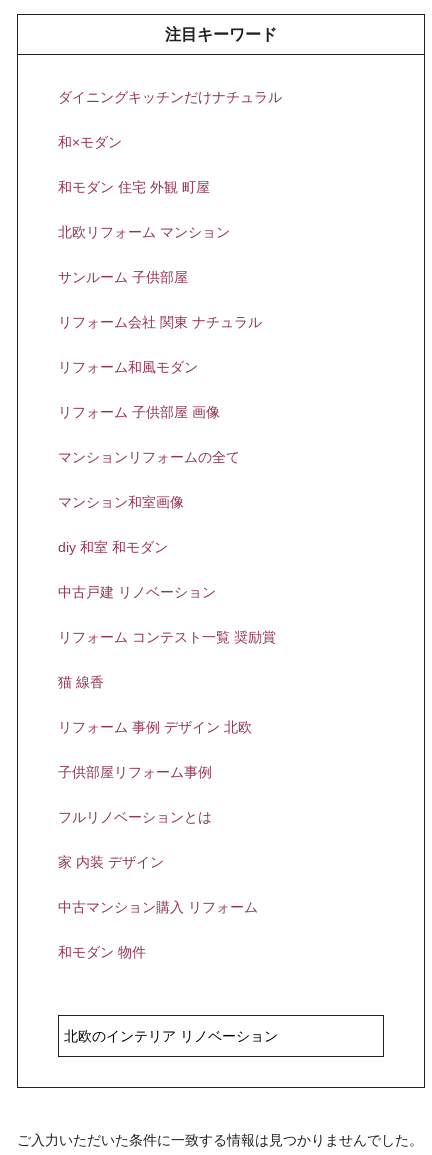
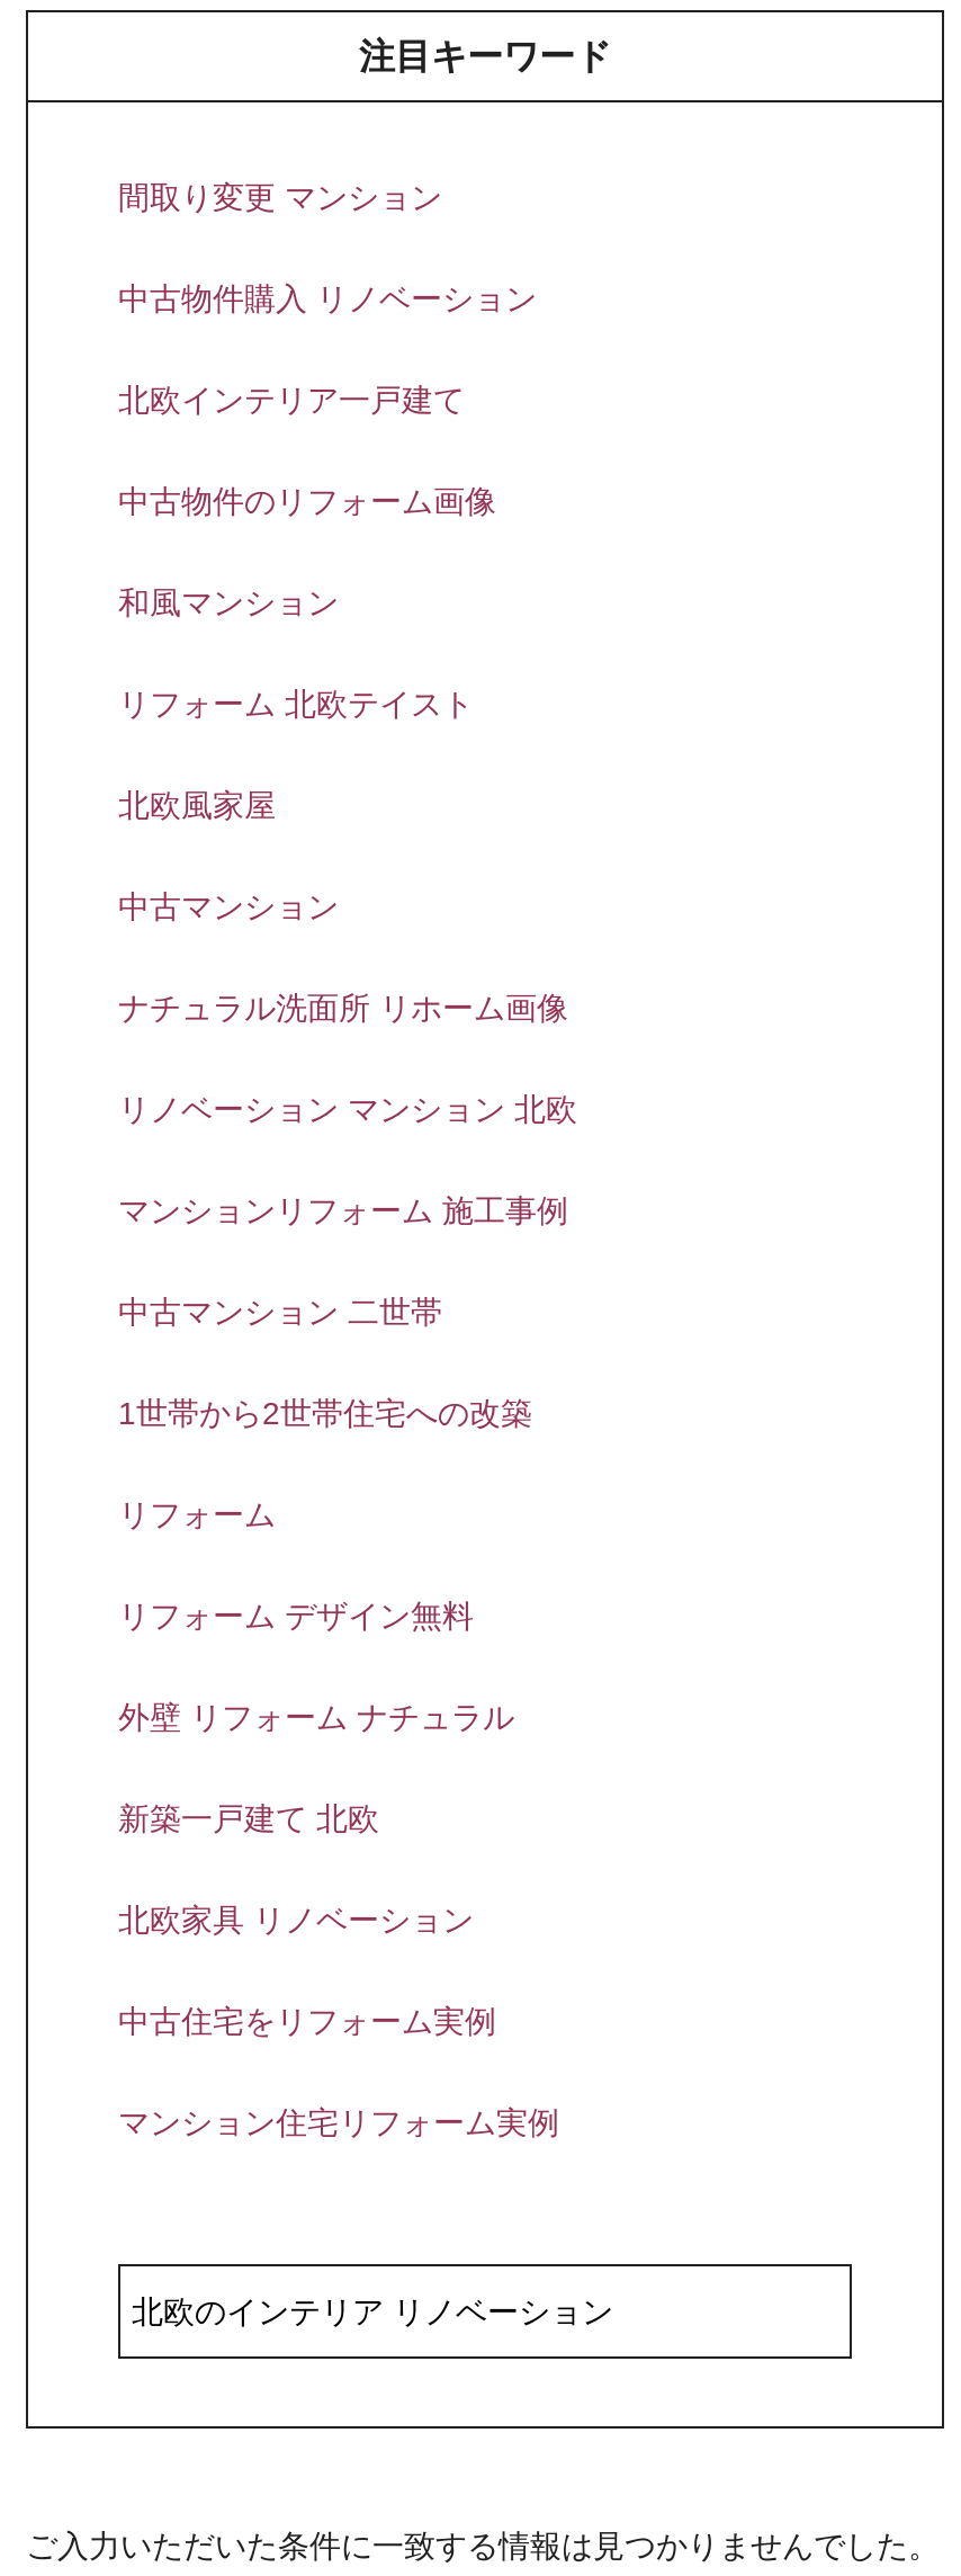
[58,89,282,105] ダイニングキッチンだけナチュラル -> [118,179,442,215] 間取り変更 マンション
[58,134,122,150] 和×モダン -> [118,280,537,316] 中古物件購入 リノベーション
[58,179,210,195] 和モダン 住宅 外観 町屋 -> [118,382,465,418] 北欧インテリア一戸建て
[58,224,230,240] 北欧リフォーム マンション -> [118,483,496,519] 中古物件のリフォーム画像
[58,269,188,285] サンルーム 子供部屋 -> [118,584,339,620] 和風マンション
[58,314,262,330] リフォーム会社 関東 ナチュラル -> [118,686,474,722] リフォーム 北欧テイスト
[58,359,198,375] リフォーム和風モダン -> [118,787,276,823] 北欧風家屋
[58,404,220,420] リフォーム 子供部屋 画像 -> [118,888,339,924] 中古マンション
[58,449,240,465] マンションリフォームの全て -> [118,990,568,1026] ナチュラル洗面所 リホーム画像
[58,494,184,510] マンション和室画像 -> [118,1091,577,1127] リノベーション マンション 北欧
[58,539,168,555] diy 和室 和モダン -> [118,1192,568,1228] マンションリフォーム 施工事例
[58,584,216,600] 中古戸建 リノベーション -> [118,1294,442,1330] 中古マンション 二世帯
[58,629,276,645] リフォーム コンテスト一覧 奨励賞 -> [118,1395,532,1431] 1世帯から2世帯住宅への改築
[58,674,104,690] 猫 線香 -> [118,1496,276,1532] リフォーム
[58,719,252,735] リフォーム 事例 デザイン 北欧 -> [118,1598,474,1634] リフォーム デザイン無料
[58,764,212,780] 子供部屋リフォーム事例 -> [118,1699,514,1735] 外壁 リフォーム ナチュラル
[58,809,212,825] フルリノベーションとは -> [118,1800,379,1836] 新築一戸建て 北欧
[58,854,164,870] 家 内装 デザイン -> [118,1902,474,1938] 北欧家具 リノベーション
[58,899,258,915] 中古マンション購入 リフォーム -> [118,2003,496,2039] 中古住宅をリフォーム実例
[58,944,146,960] 和モダン 物件 -> [118,2104,559,2140] マンション住宅リフォーム実例

